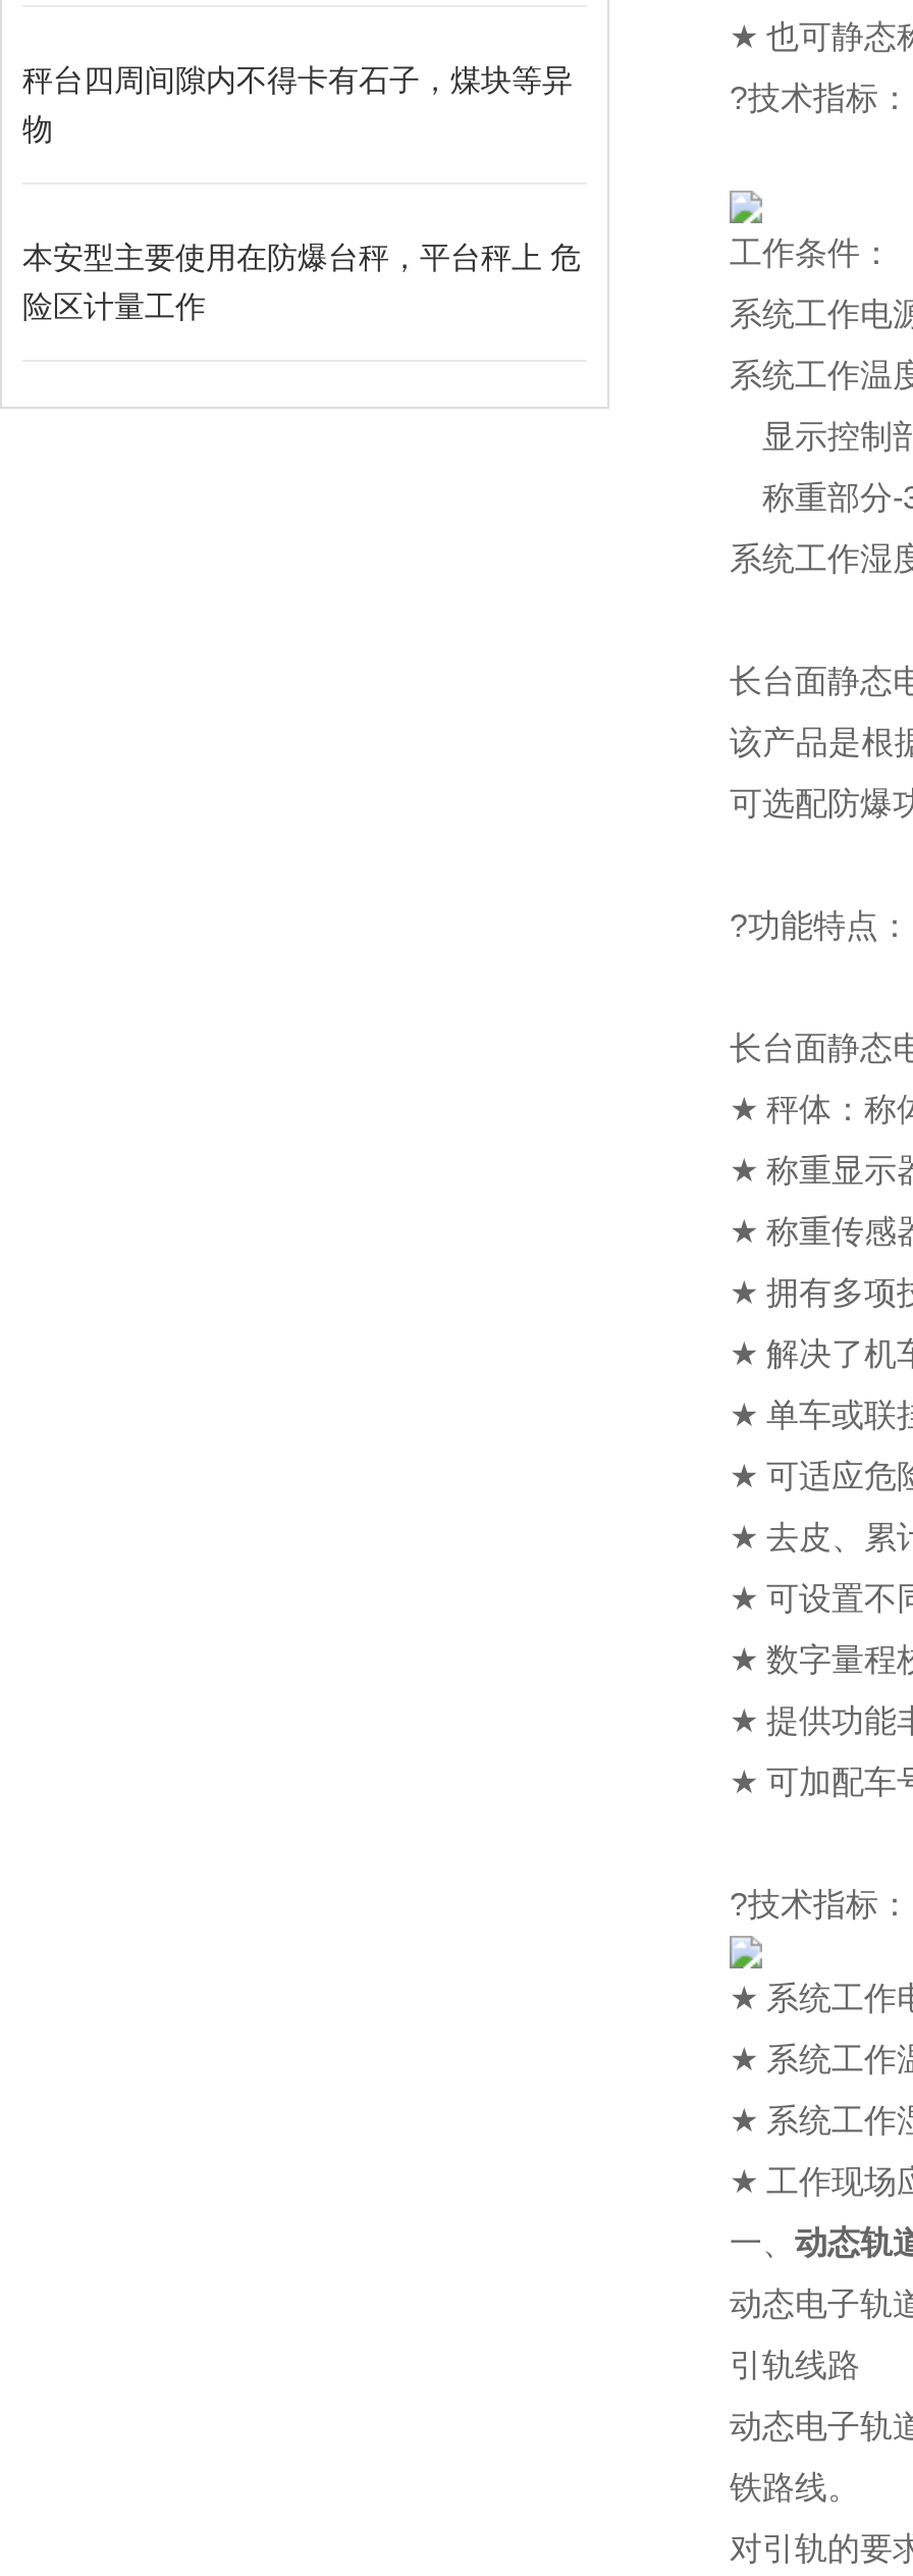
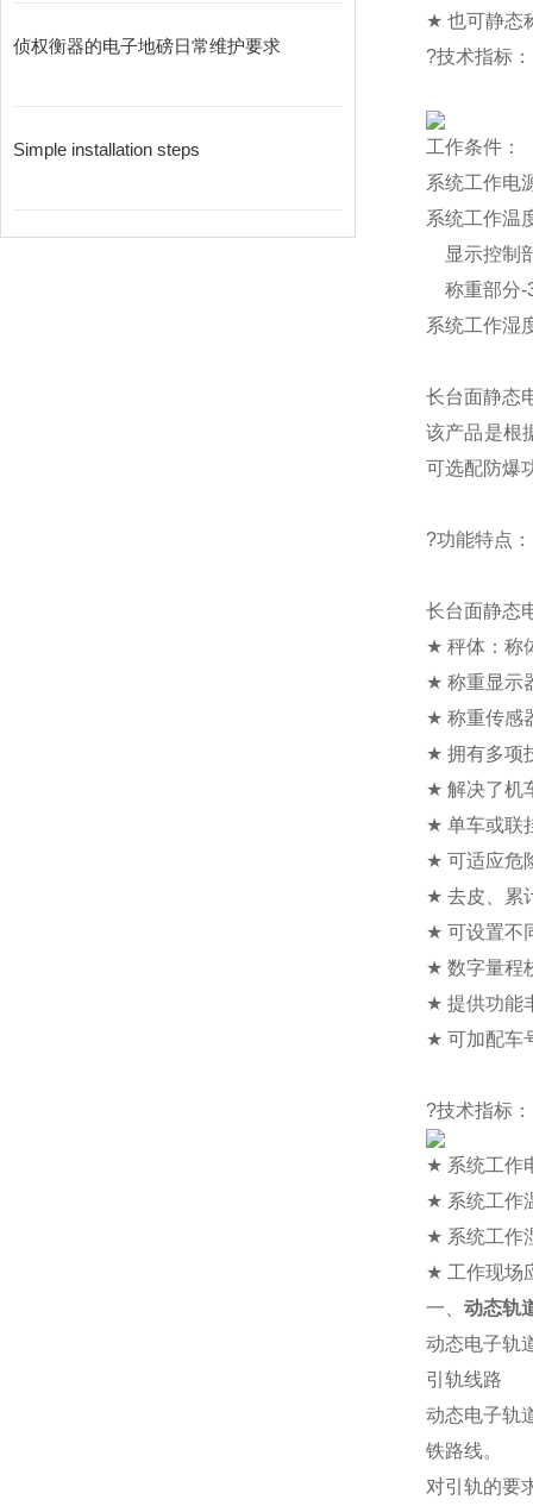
[22,62,573,146] 秤台四周间隙内不得卡有石子，煤块等异 | 物 -> [13,36,281,56] 侦权衡器的电子地磅日常维护要求
[22,240,581,323] 本安型主要使用在防爆台秤，平台秤上 危 | 险区计量工作 -> [13,139,200,159] Simple installation steps

